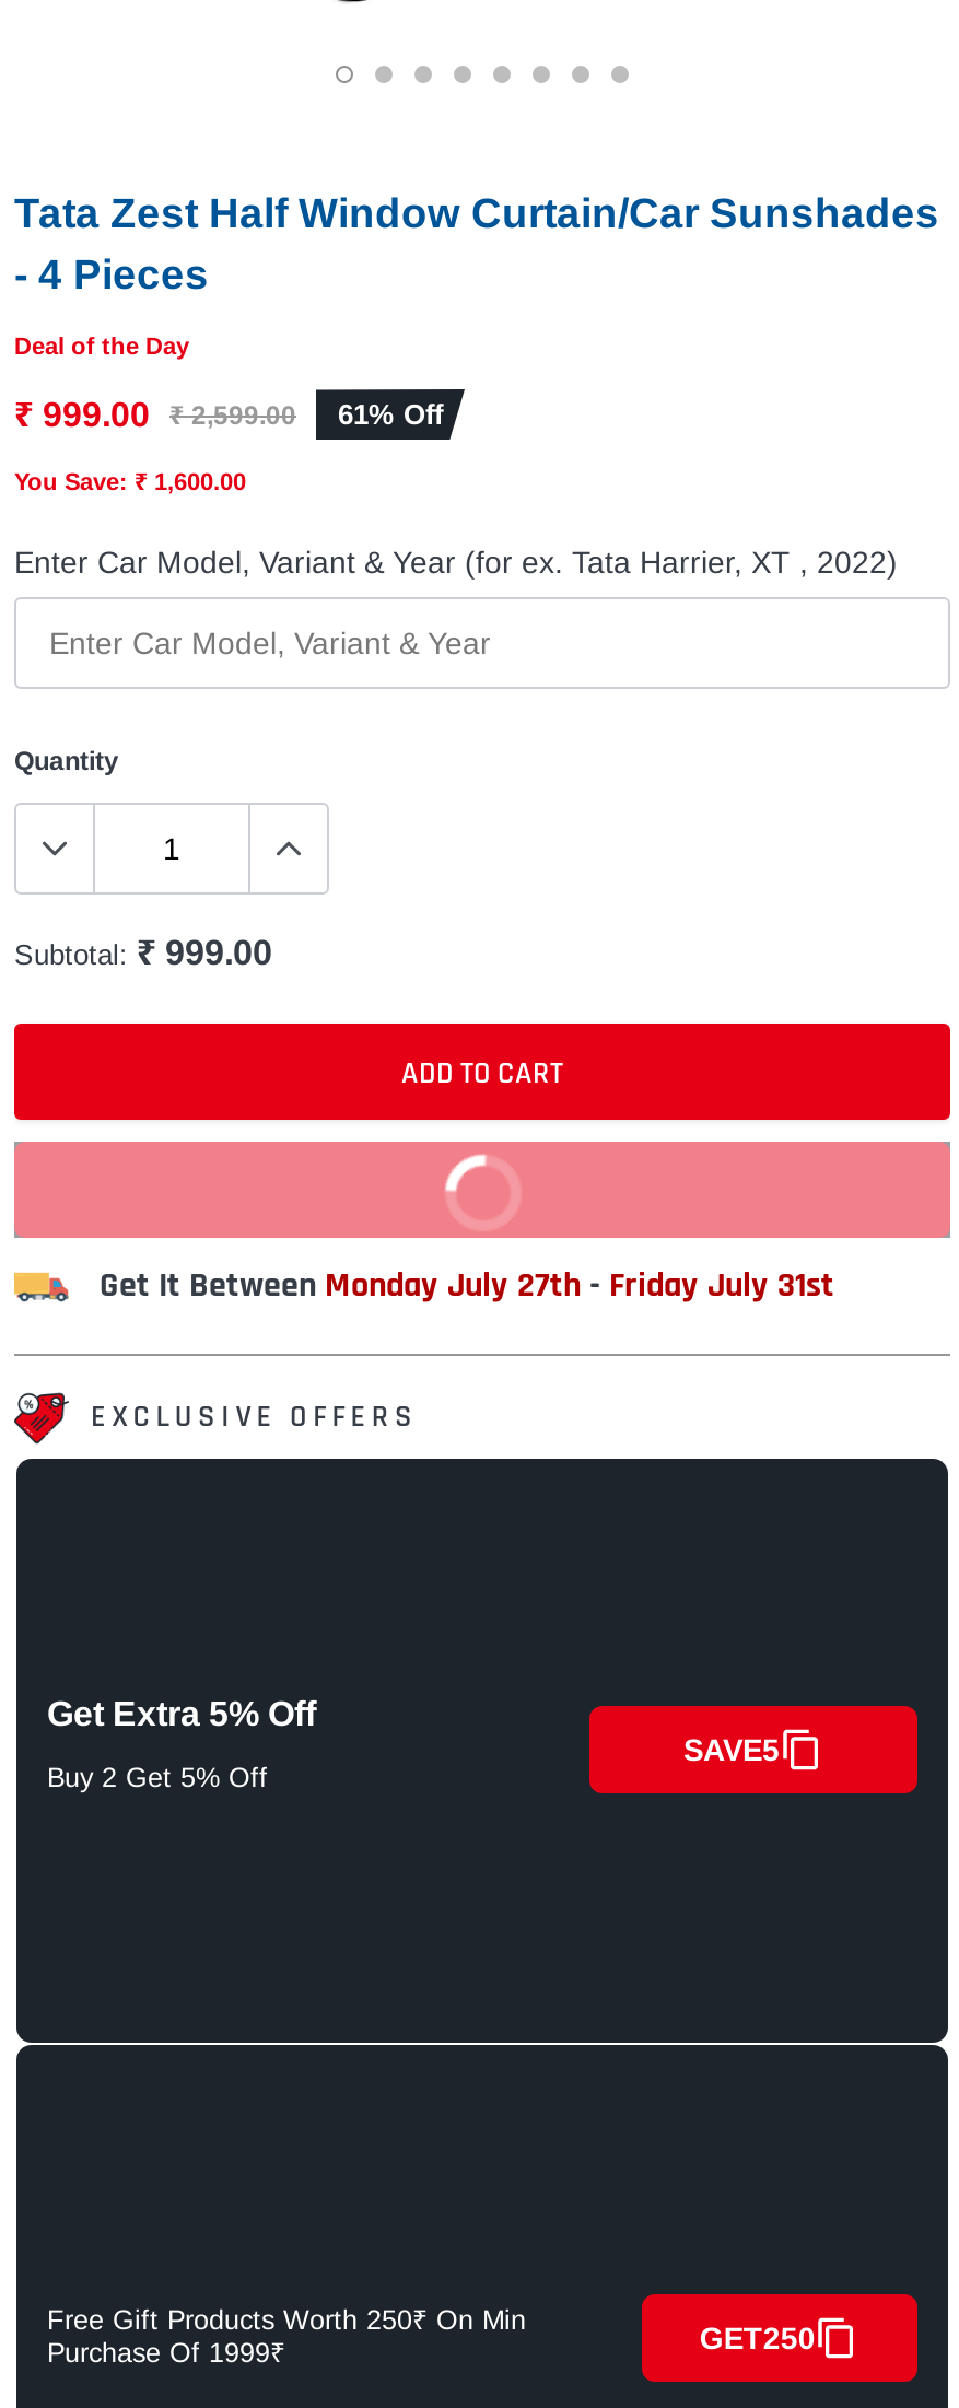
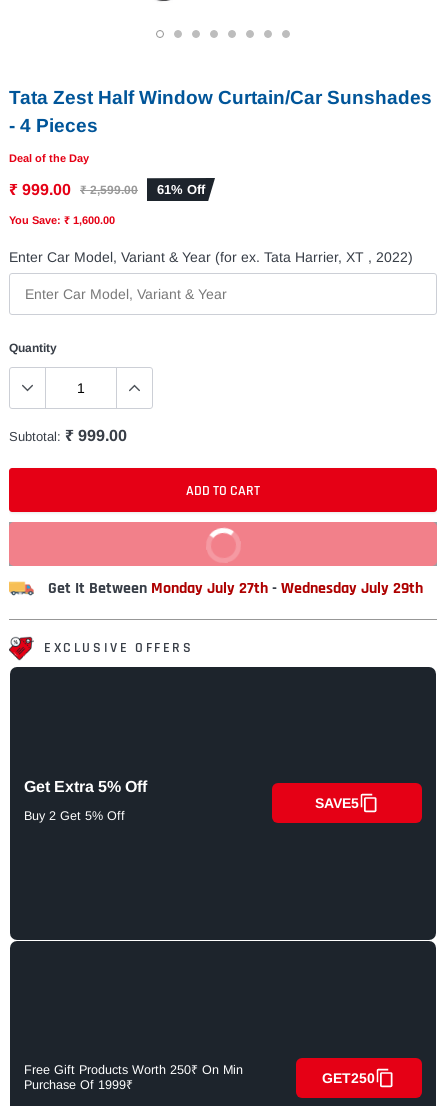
[91,1263,834,1309] Get It Between Monday July 27th - Friday July 31st -> [44,578,423,599] Get It Between Monday July 27th - Wednesday July 29th

